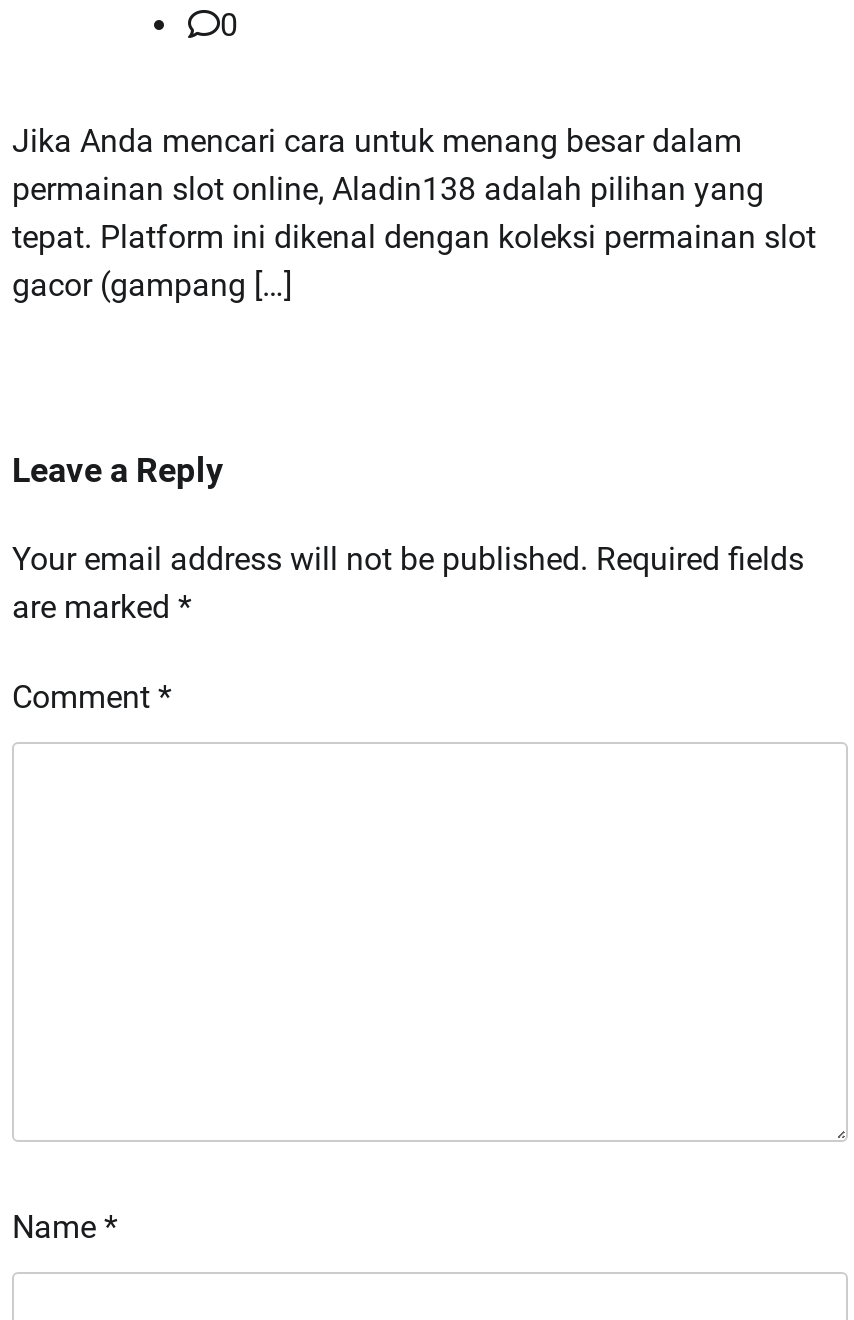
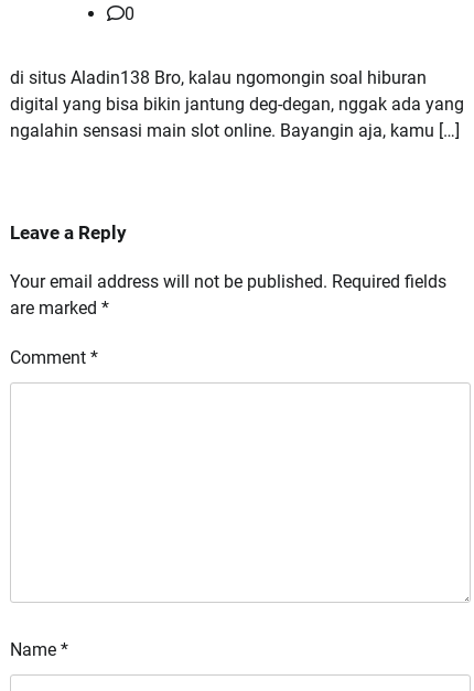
[12,123,816,305] Jika Anda mencari cara untuk menang besar dalam | permainan slot online, Aladin138 adalah pilihan yang | tepat. Platform ini dikenal dengan koleksi permainan slot | gacor (gampang […] -> [10,68,464,141] di situs Aladin138 Bro, kalau ngomongin soal hiburan | digital yang bisa bikin jantung deg-degan, nggak ada yang | ngalahin sensasi main slot online. Bayangin aja, kamu […]

